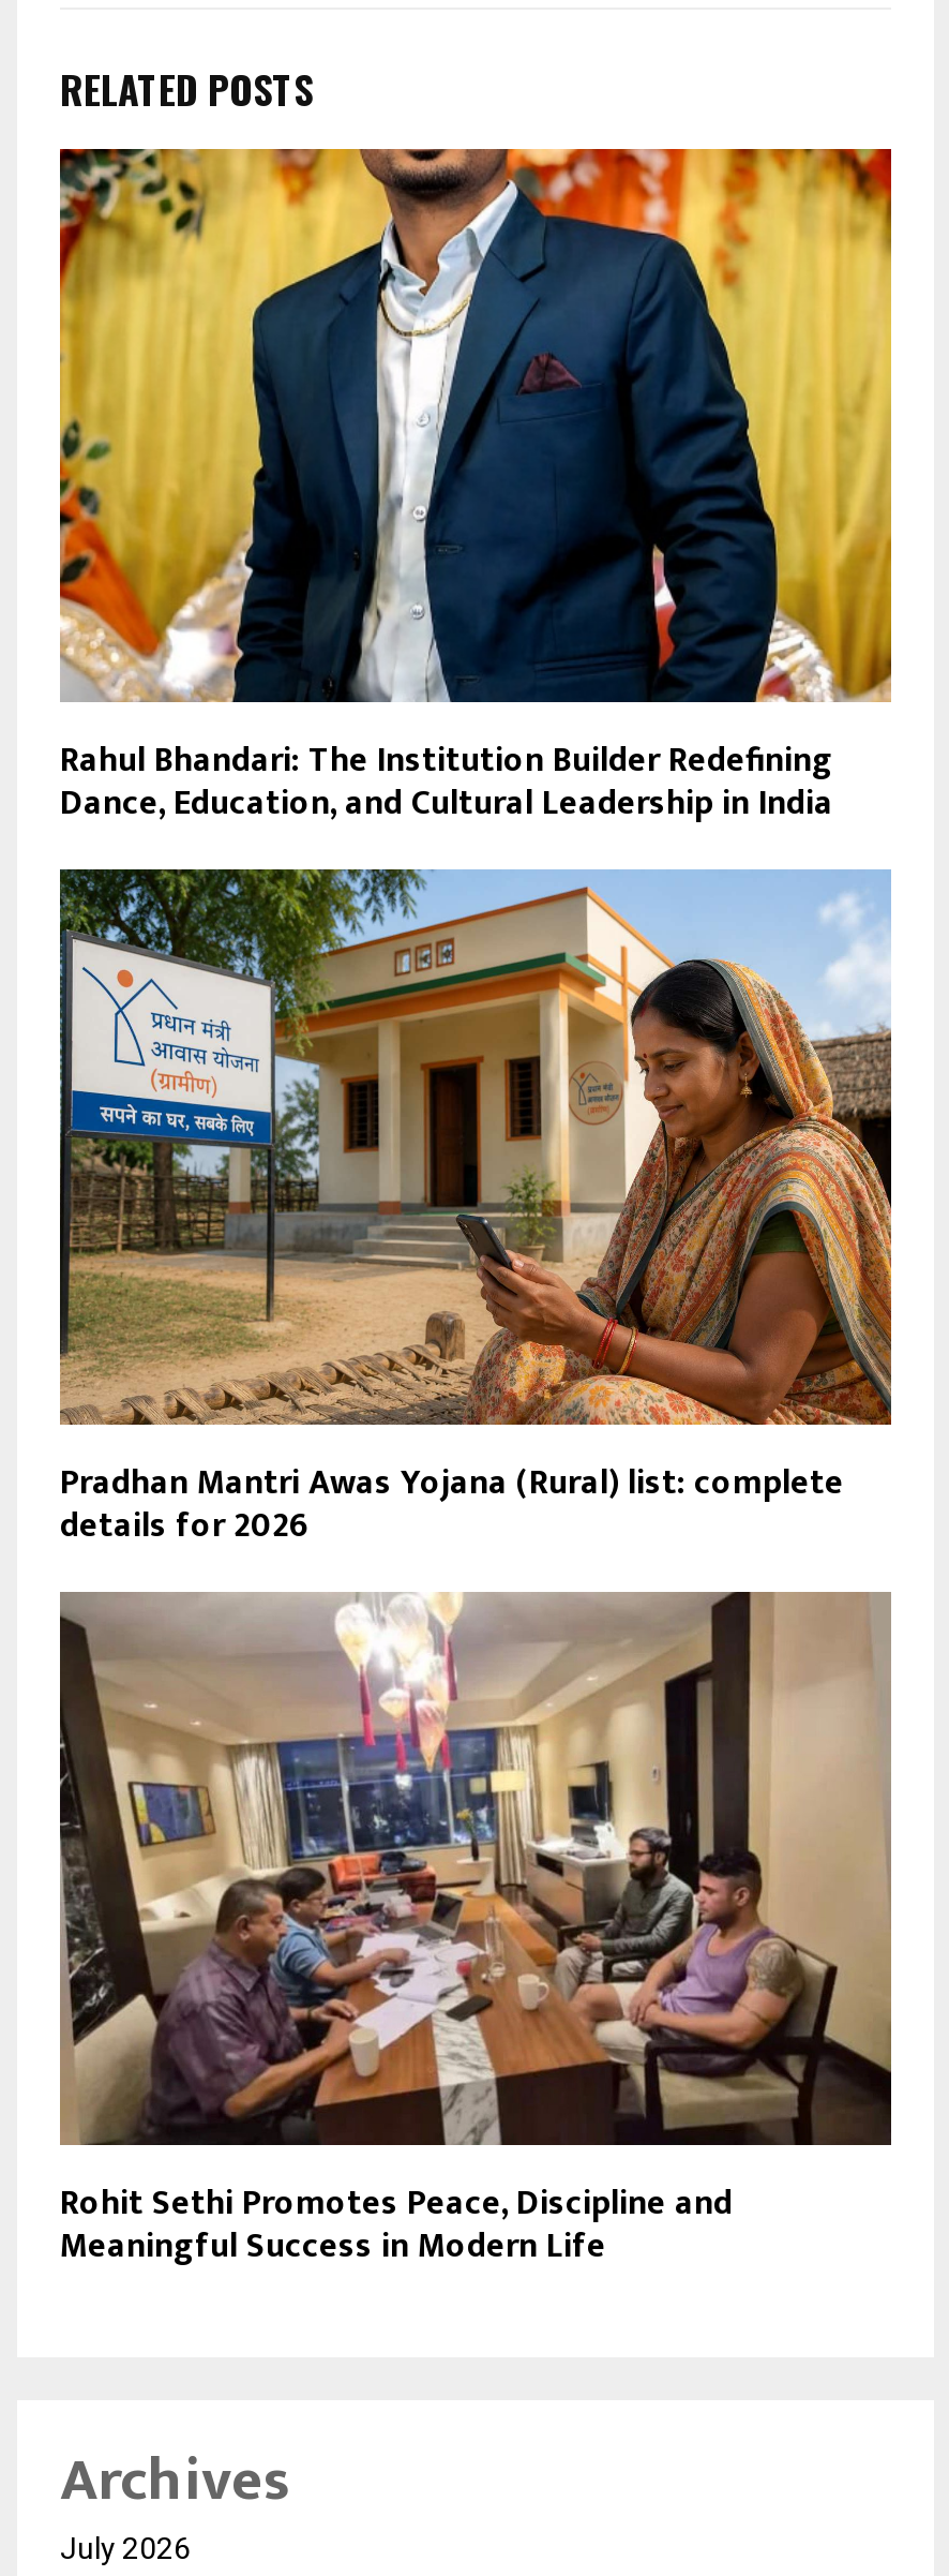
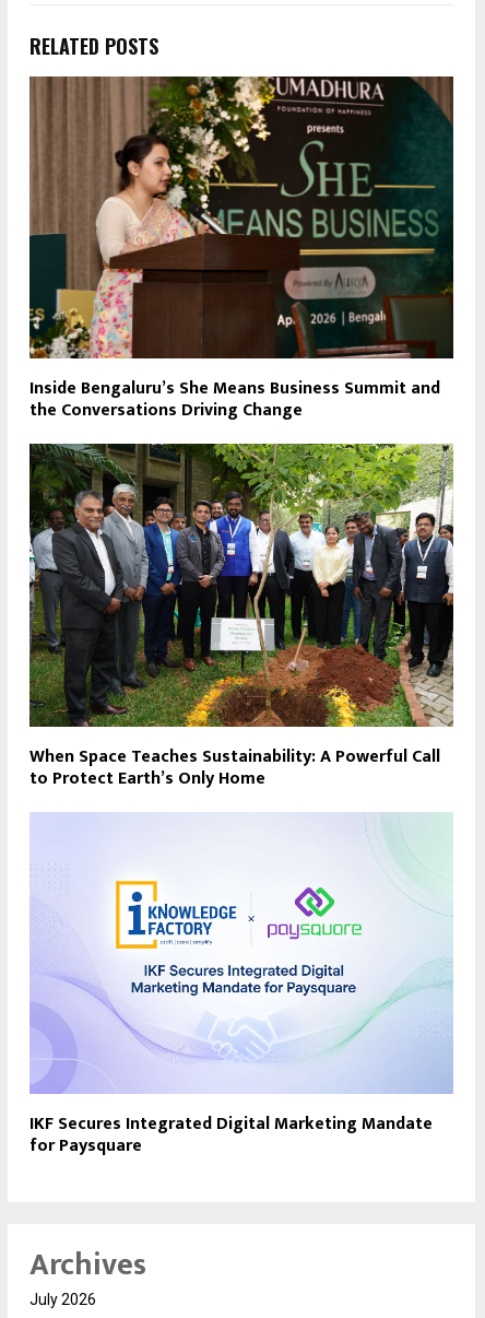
[58,147,893,833] [image] | Rahul Bhandari: The Institution Builder Redefining | Dance, Education, and Cultural Leadership in India -> [28,75,454,425] [image] | Inside Bengaluru’s She Means Business Summit and | the Conversations Driving Change
[58,867,893,1555] [image] | Pradhan Mantri Awas Yojana (Rural) list: complete | details for 2026 -> [28,443,454,793] [image] | When Space Teaches Sustainability: A Powerful Call | to Protect Earth’s Only Home
[58,1590,893,2277] [image] | Rohit Sethi Promotes Peace, Discipline and | Meaningful Success in Modern Life -> [29,812,453,1161] [image] | IKF Secures Integrated Digital Marketing Mandate | for Paysquare

